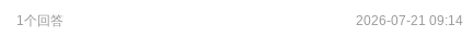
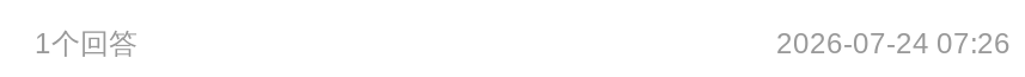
[356,13,463,28] 2026-07-21 09:14 -> [776,27,1011,60] 2026-07-24 07:26

